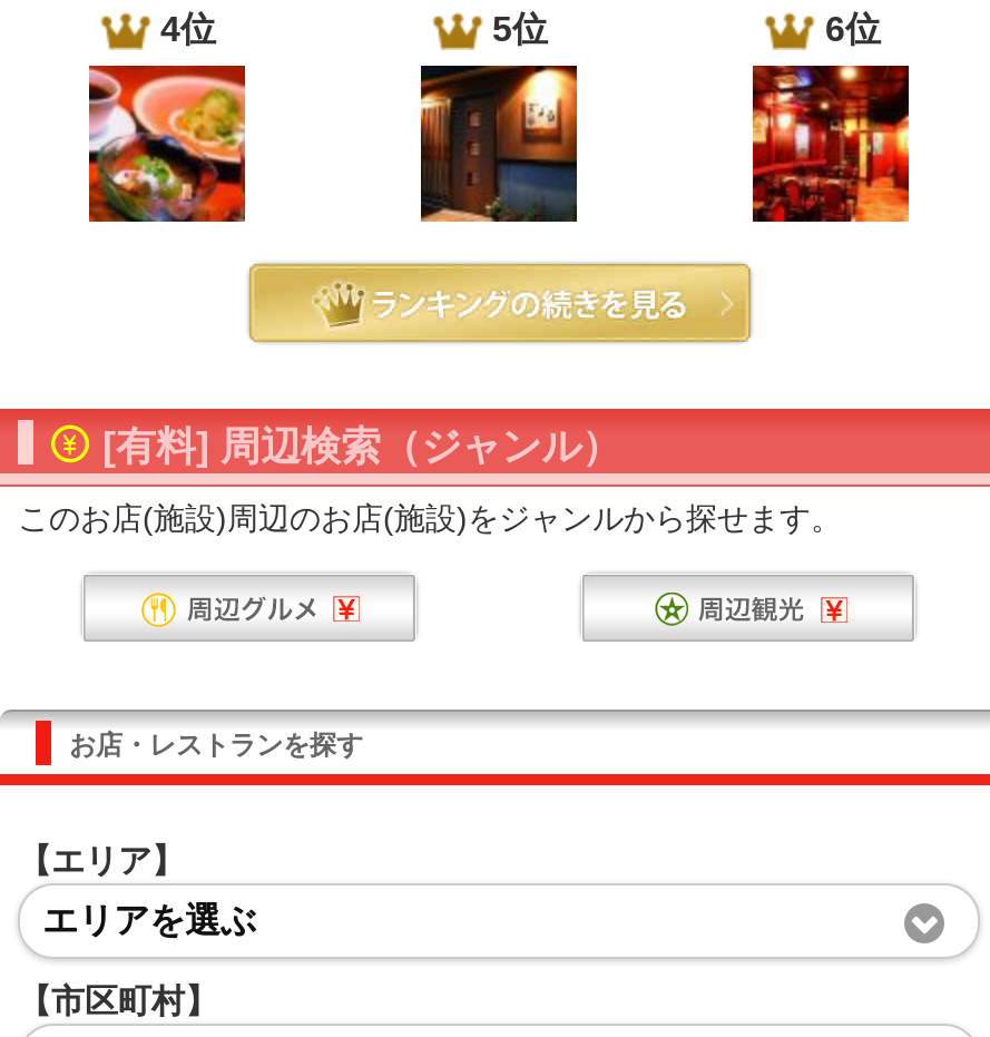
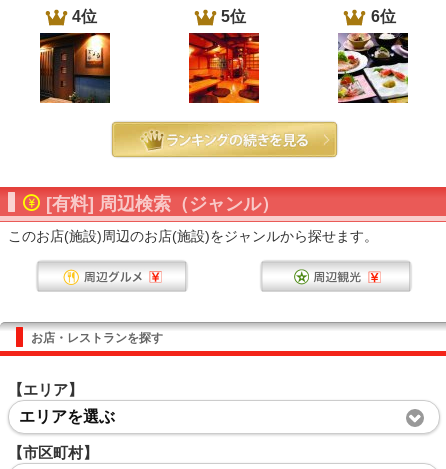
[87,63,247,224] [image] -> [39,32,111,104] [image]
[419,63,579,224] [image] -> [188,32,260,104] [image]
[751,63,911,224] [image] -> [337,32,409,104] [image]

